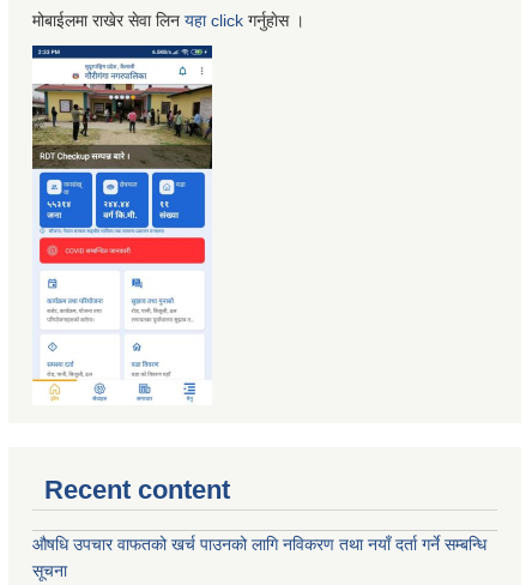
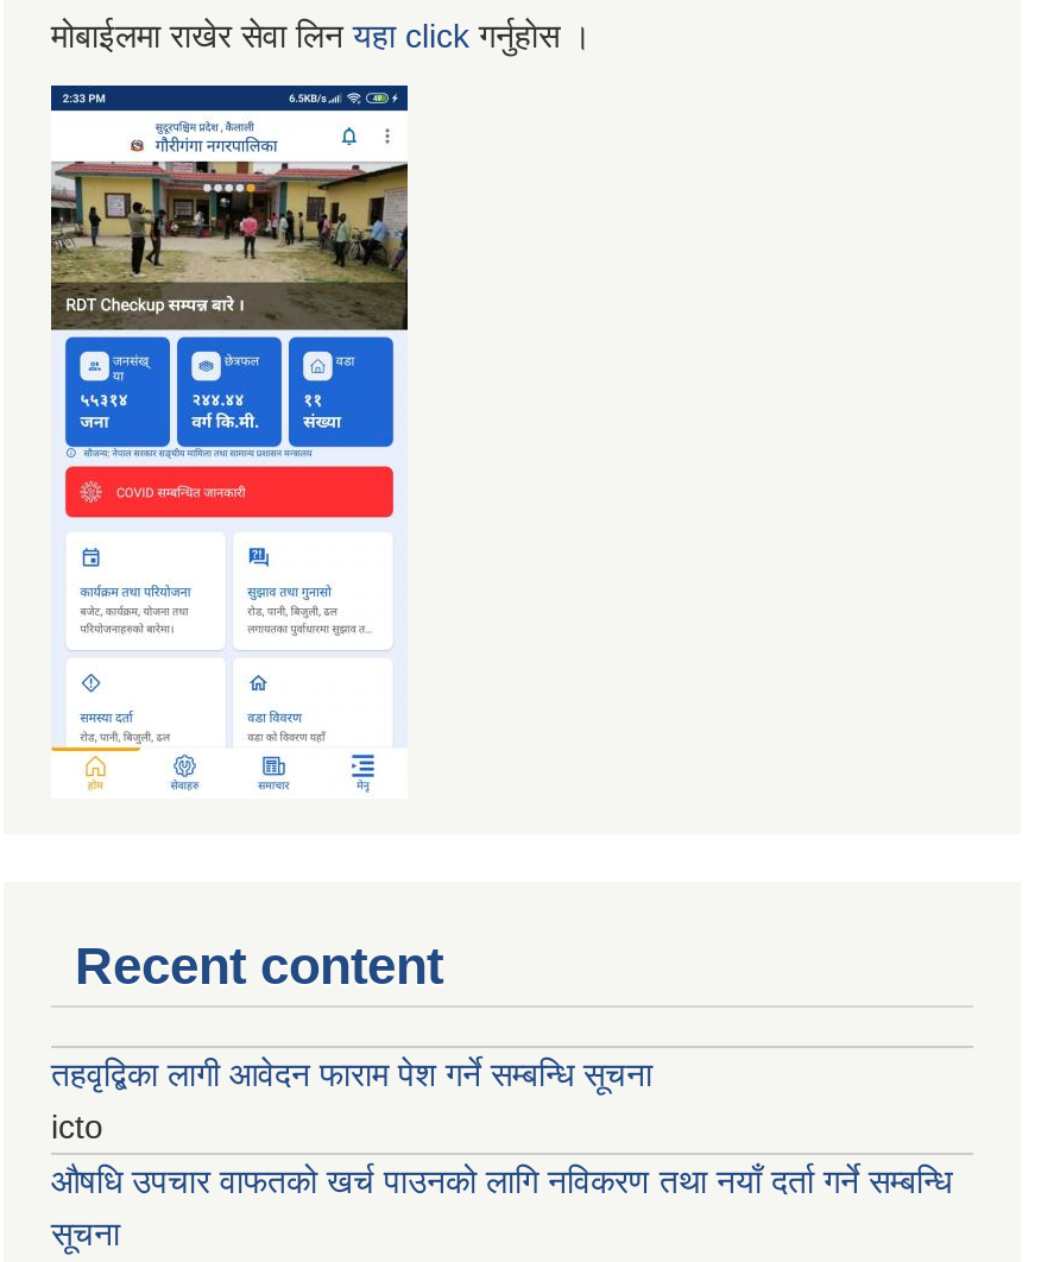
none -> [51,1055,652,1145] तहवृद्बिका लागी आवेदन फाराम पेश गर्ने सम्बन्धि सूचना | icto

